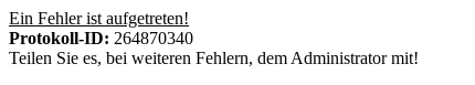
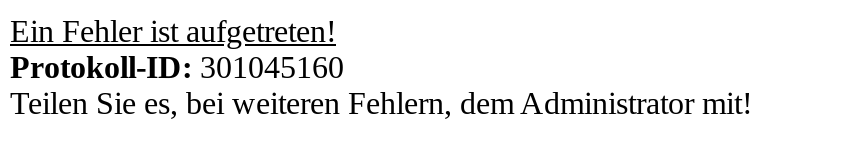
[9,29,193,47] Protokoll-ID: 264870340 -> [10,50,344,84] Protokoll-ID: 301045160

